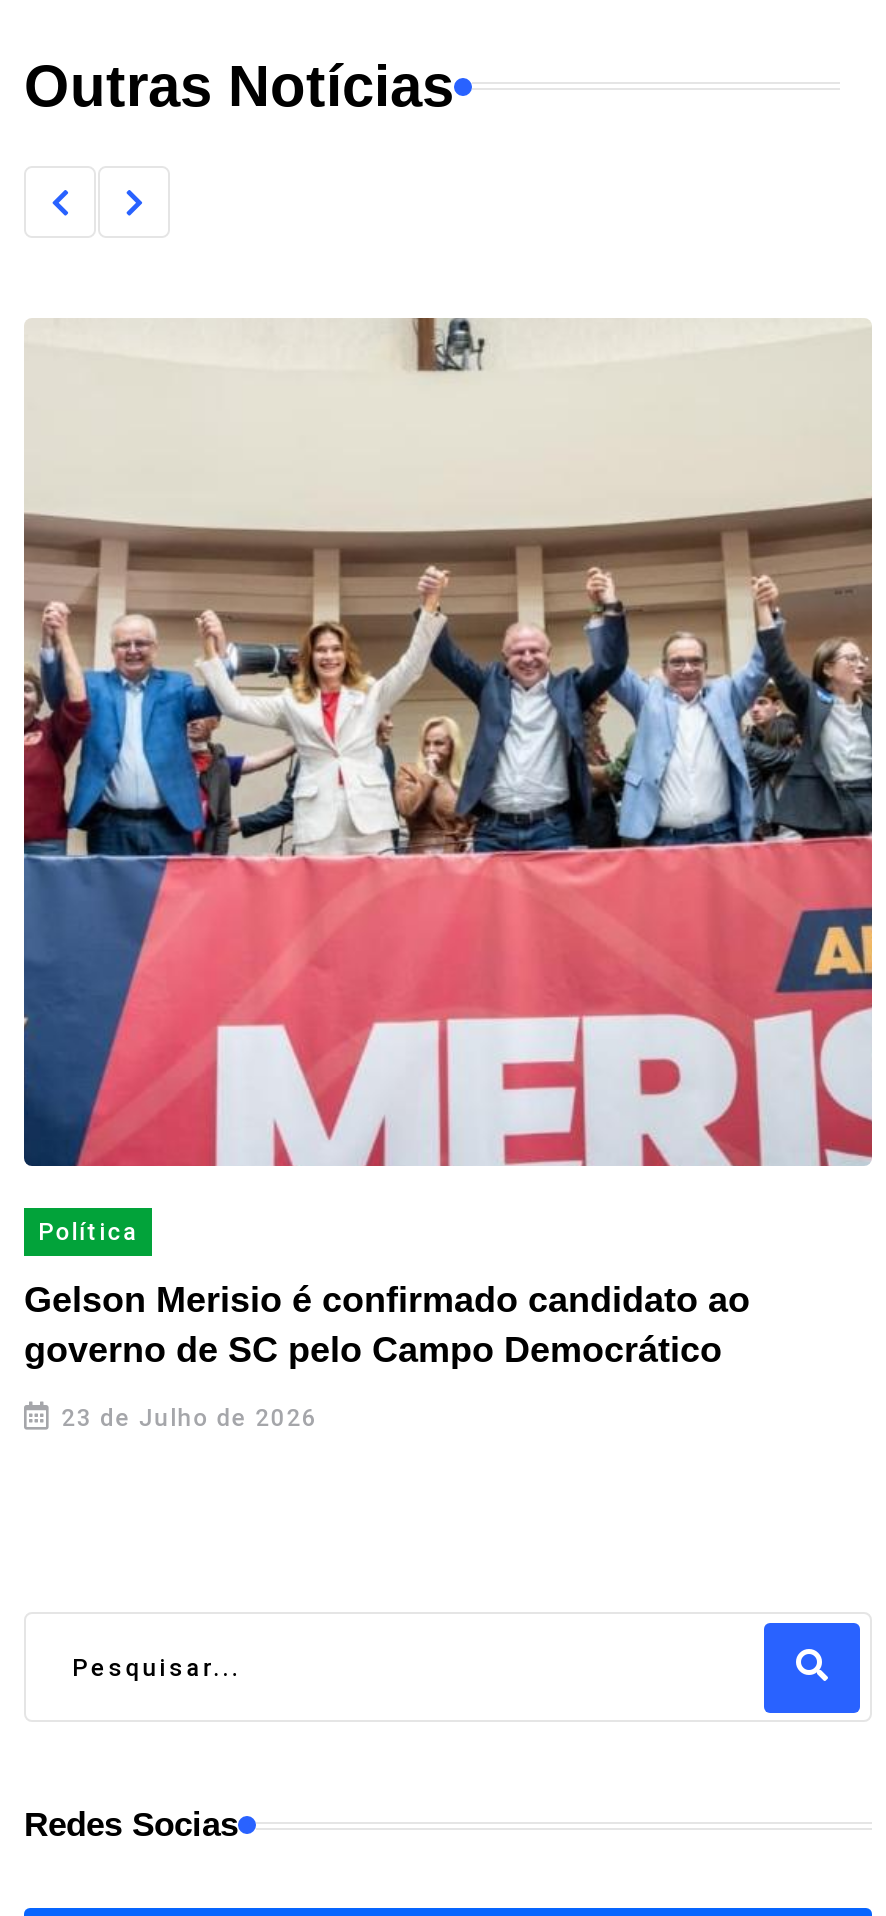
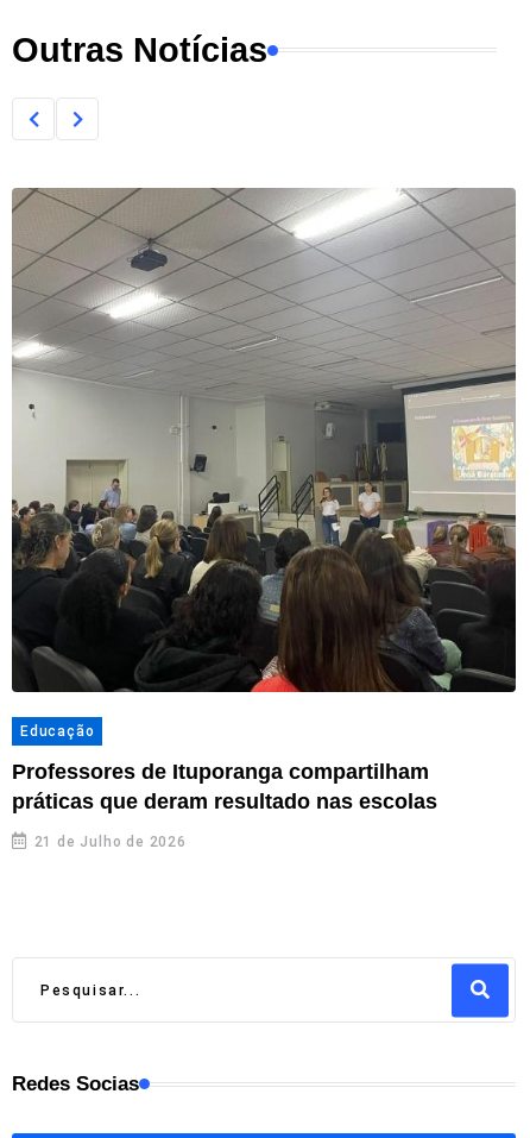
[22,318,874,1246] [image] | Política -> [11,188,517,740] [image] | Educação
[24,1280,750,1370] Gelson Merisio é confirmado candidato ao | governo de SC pelo Campo Democrático -> [12,760,437,813] Professores de Ituporanga compartilham | práticas que deram resultado nas escolas
[54,1404,318,1432] 23 de Julho de 2026 -> [29,834,186,850] 21 de Julho de 2026

